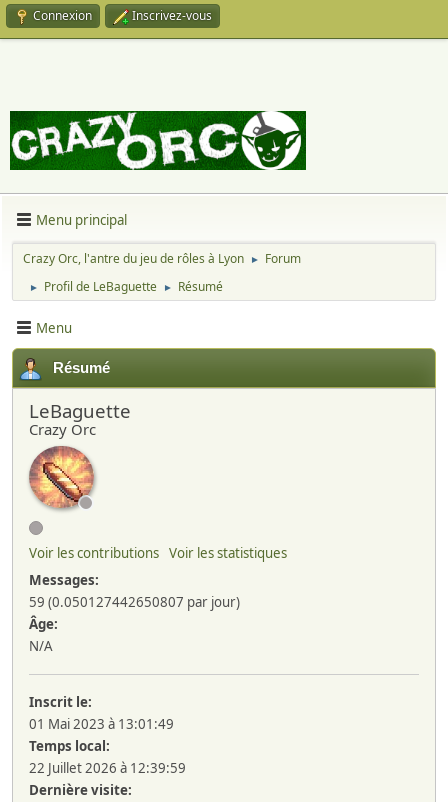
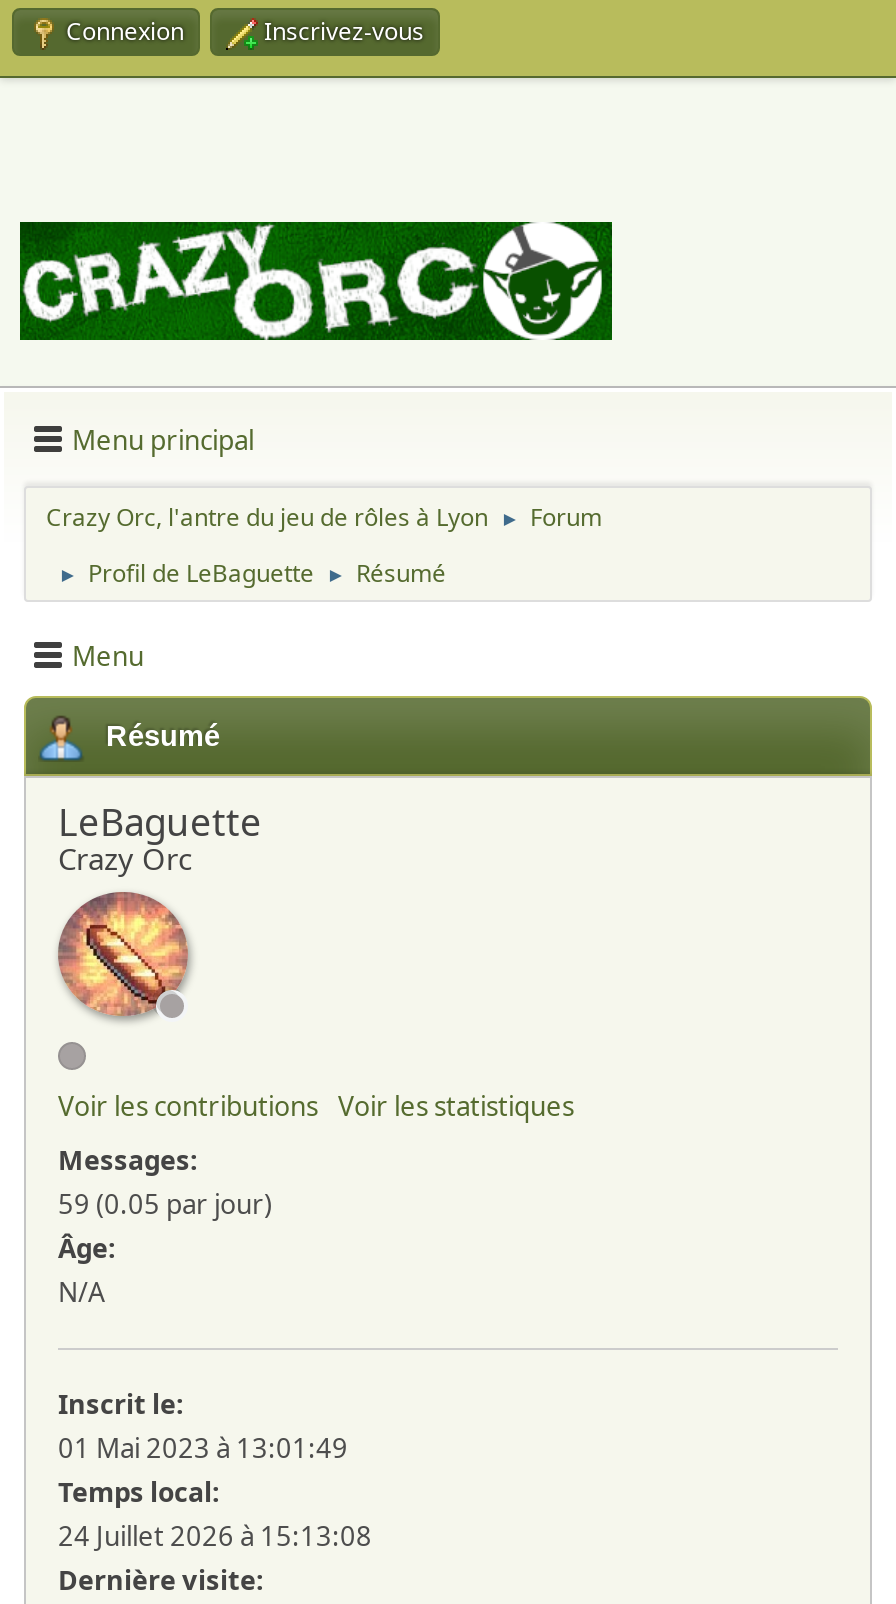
[29,593,240,611] 59 (0.050127442650807 par jour) -> [58,1186,272,1222] 59 (0.05 par jour)
[29,759,186,777] 22 Juillet 2026 à 12:39:59 -> [58,1518,372,1554] 24 Juillet 2026 à 15:13:08

